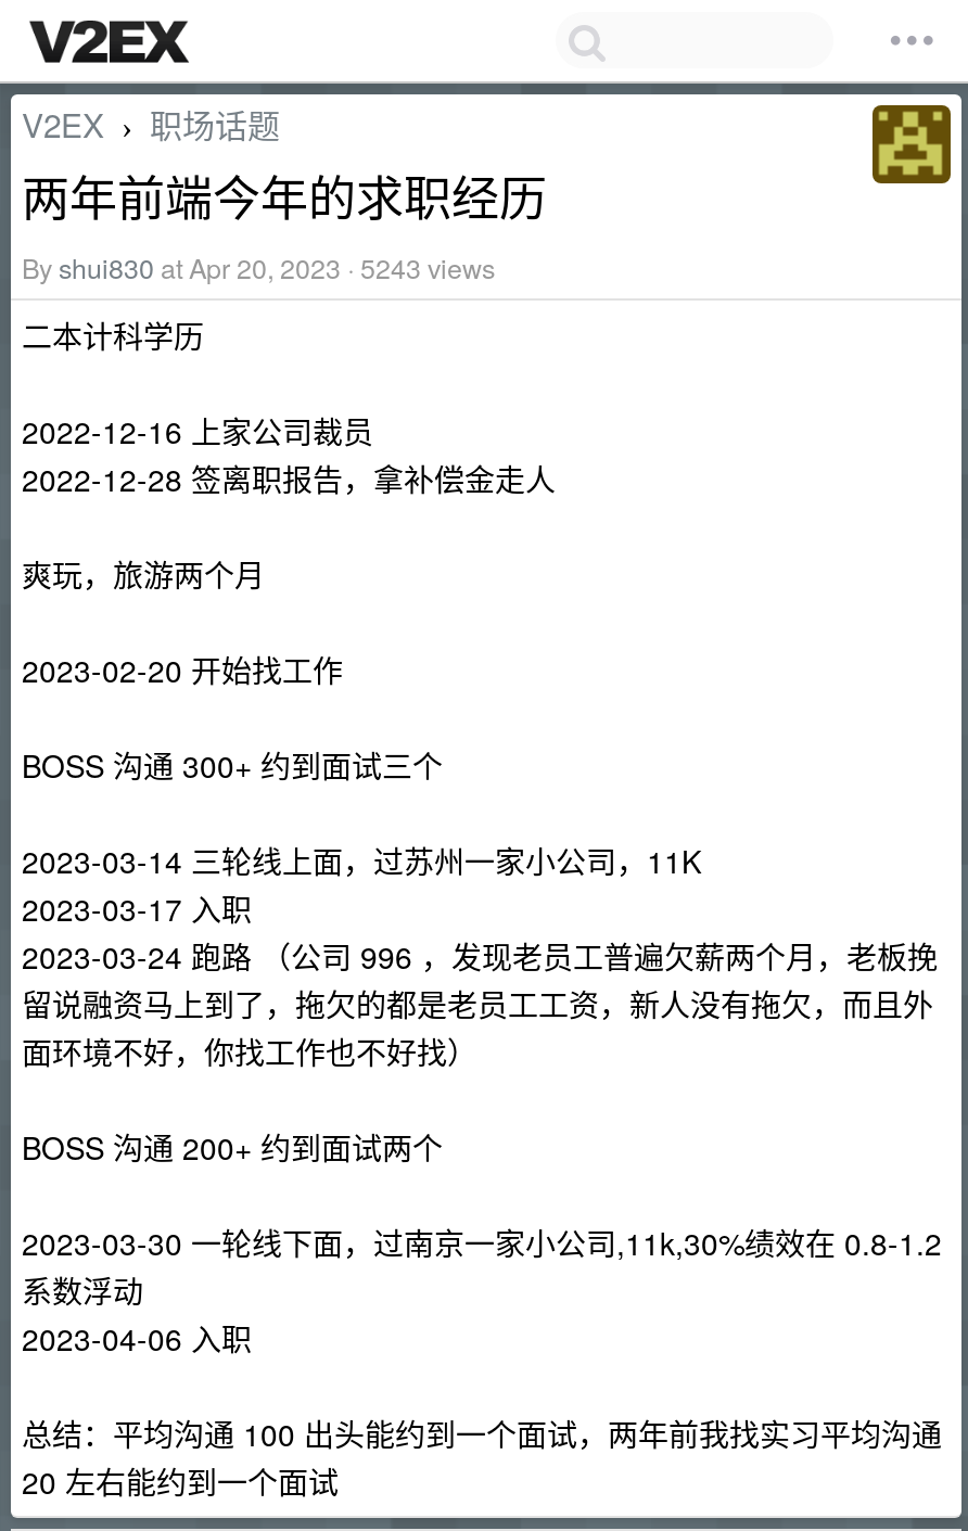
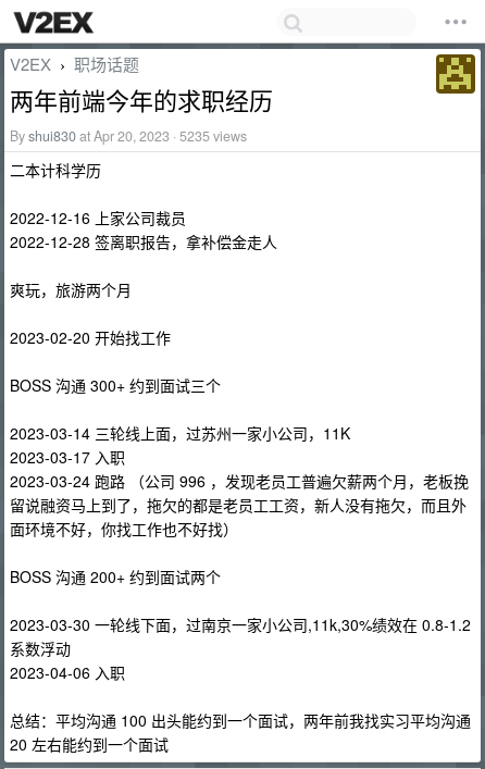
[22,248,495,288] By shui830 at Apr 20, 2023 · 5243 views -> [10,126,247,146] By shui830 at Apr 20, 2023 · 5235 views

